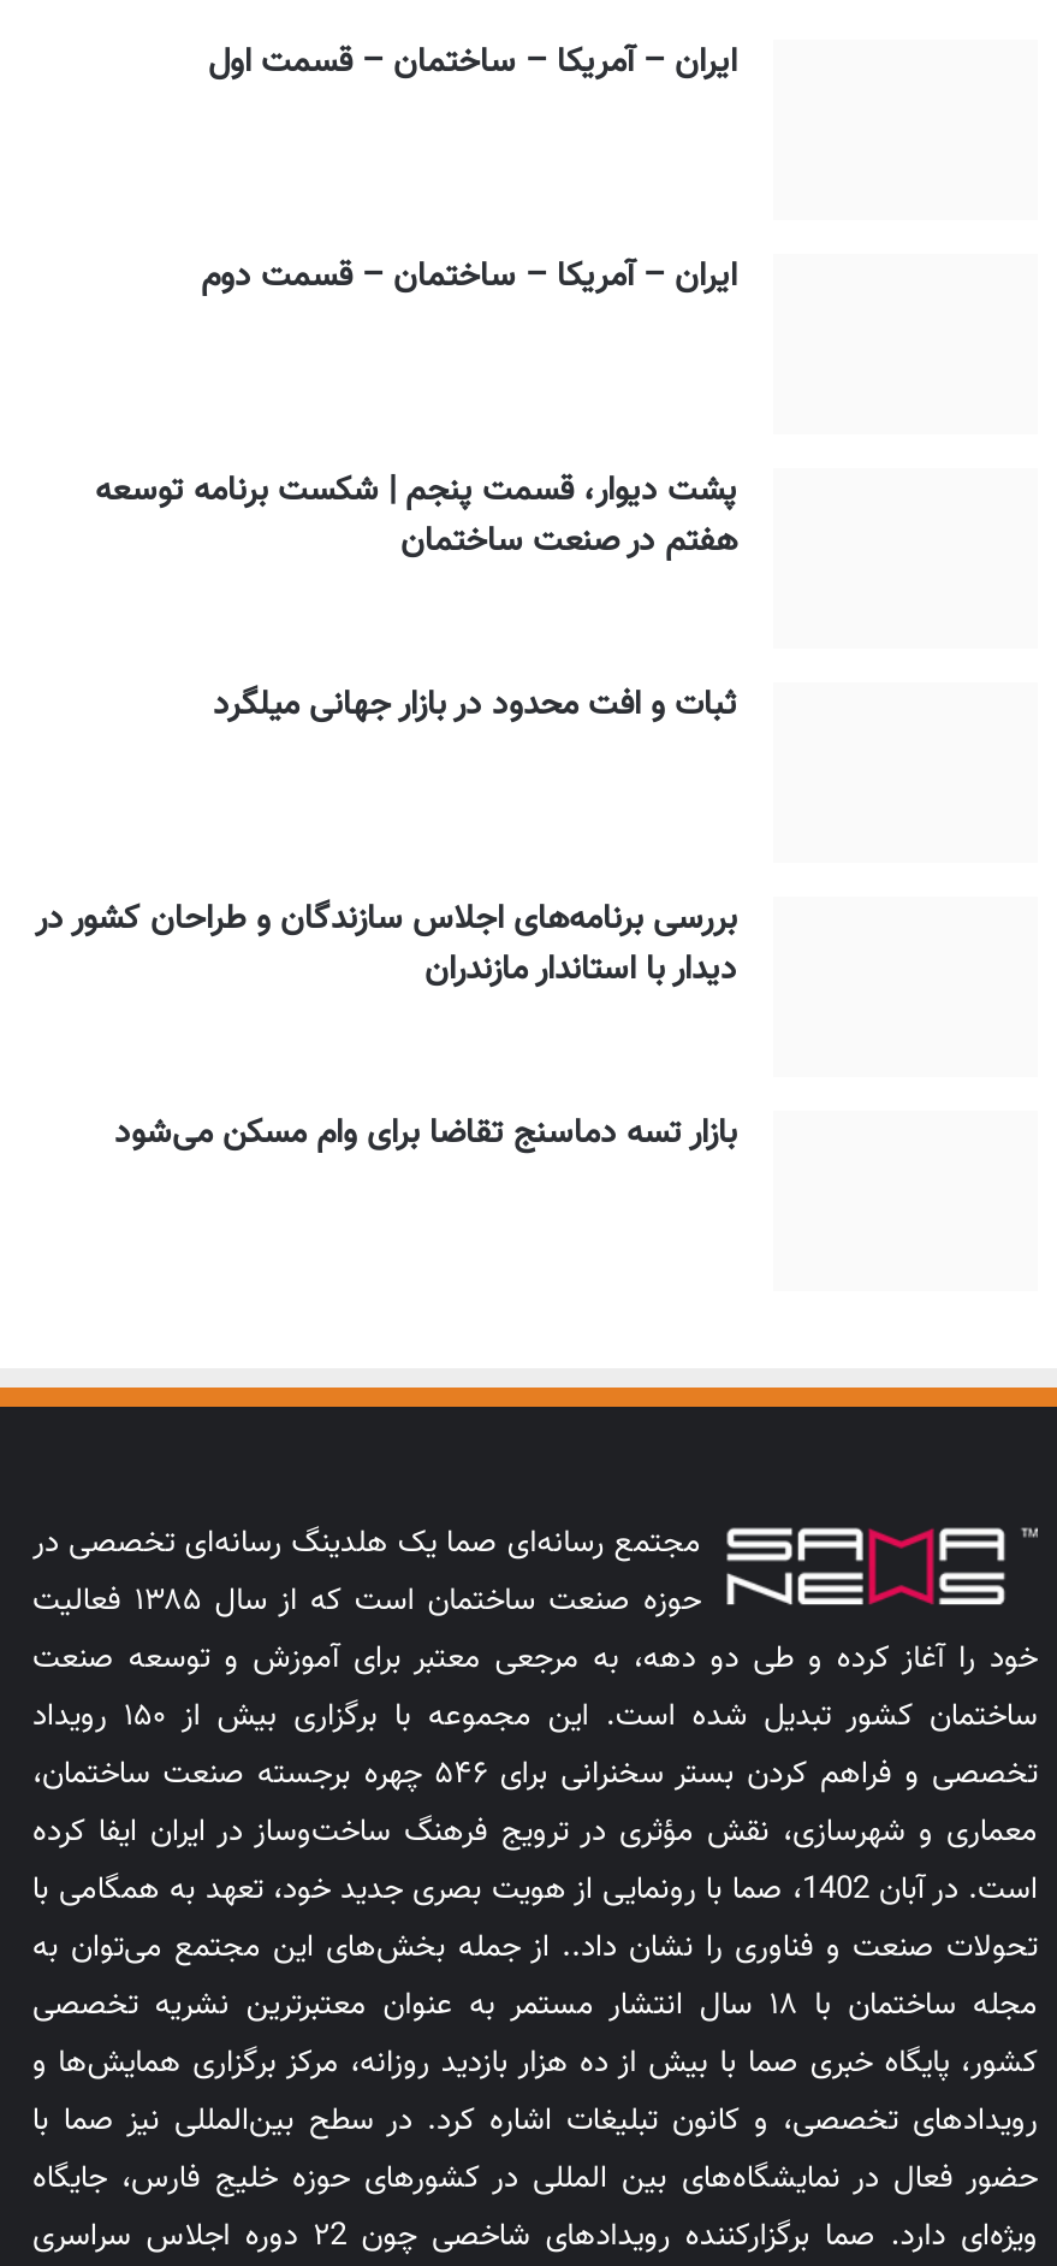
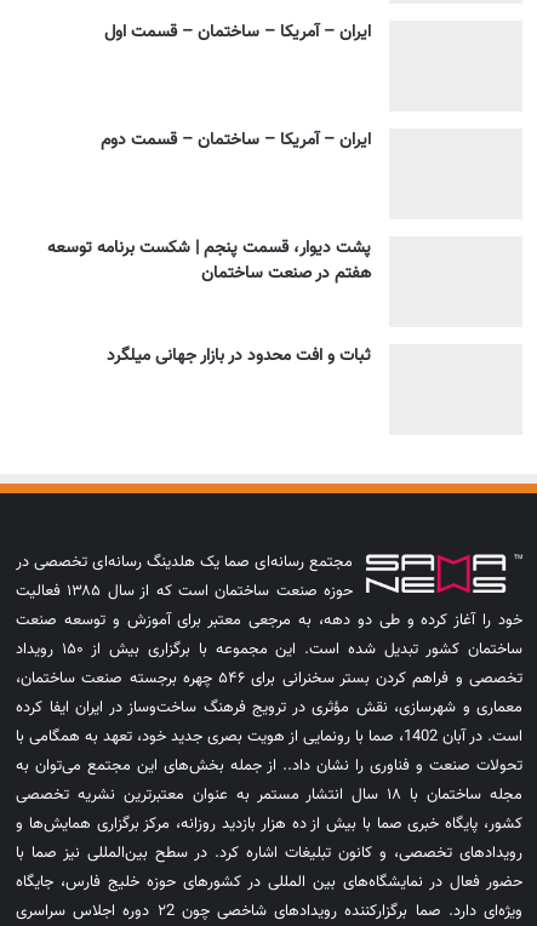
[35,893,737,1160] بررسی برنامه‌های اجلاس سازندگان و طراحان کشور در | دیدار با استاندار مازندران | بازار تسه دماسنج تقاضا برای وام مسکن می‌شود -> none

